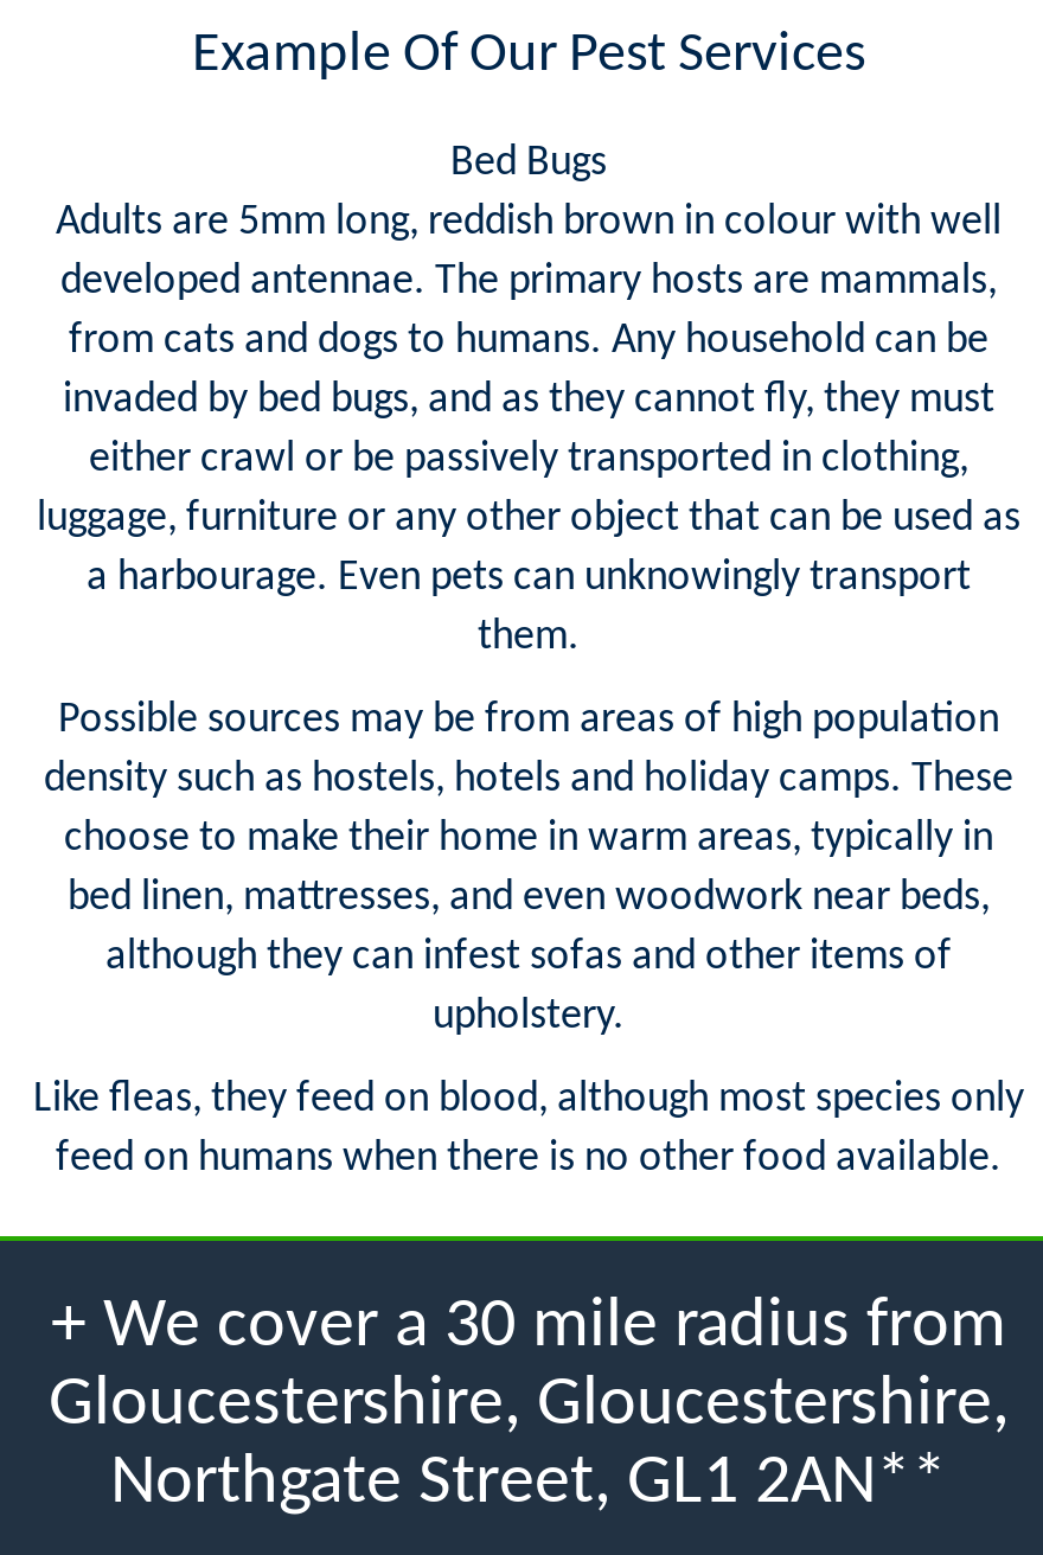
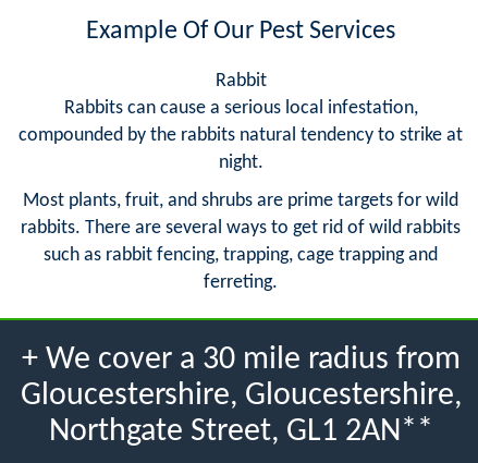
[33,140,1024,1180] Bed Bugs | Adults are 5mm long, reddish brown in colour with well | developed antennae. The primary hosts are mammals, | from cats and dogs to humans. Any household can be | invaded by bed bugs, and as they cannot fly, they must | either crawl or be passively transported in clothing, | luggage, furniture or any other object that can be used as | a harbourage. Even pets can unknowingly transport | them. | Possible sources may be from areas of high population | density such as hostels, hotels and holiday camps. These | choose to make their home in warm areas, typically in | bed linen, mattresses, and even woodwork near beds, | although they can infest sofas and other items of | upholstery. | Like fleas, they feed on blood, although most species only | feed on humans when there is no other food available. -> [19,70,463,293] Rabbit | Rabbits can cause a serious local infestation, | compounded by the rabbits natural tendency to strike at | night. | Most plants, fruit, and shrubs are prime targets for wild | rabbits. There are several ways to get rid of wild rabbits | such as rabbit fencing, trapping, cage trapping and | ferreting.

